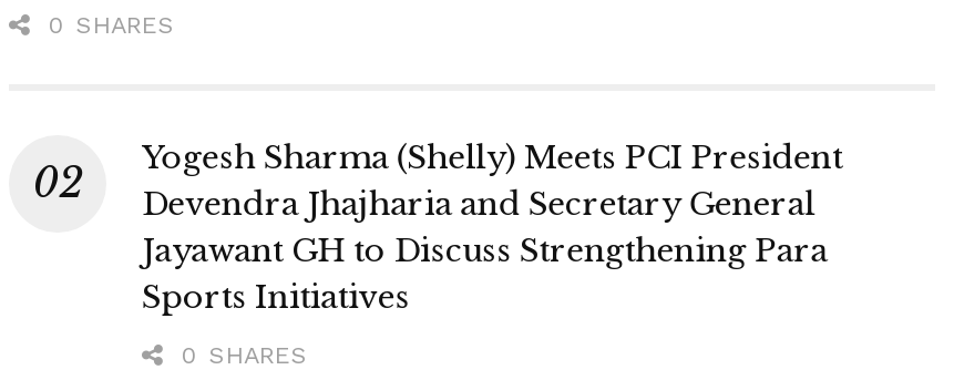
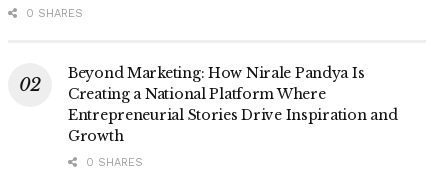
[142,137,843,316] Yogesh Sharma (Shelly) Meets PCI President | Devendra Jhajharia and Secretary General | Jayawant GH to Discuss Strengthening Para | Sports Initiatives -> [68,64,397,145] Beyond Marketing: How Nirale Pandya Is | Creating a National Platform Where | Entrepreneurial Stories Drive Inspiration and | Growth

